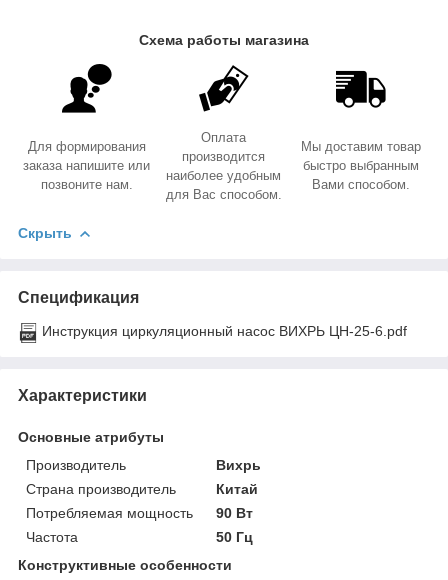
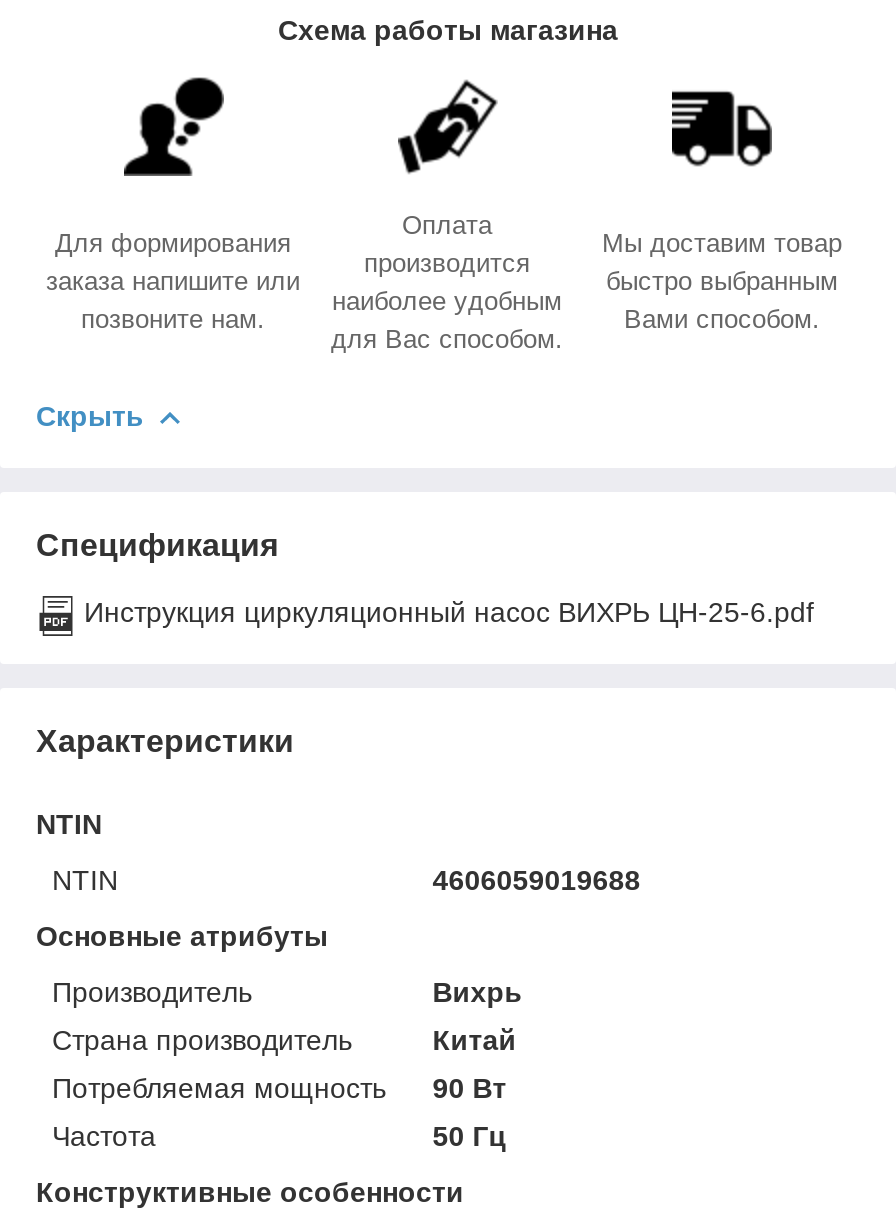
none -> [36,808,640,896] NTIN | NTIN | 4606059019688

